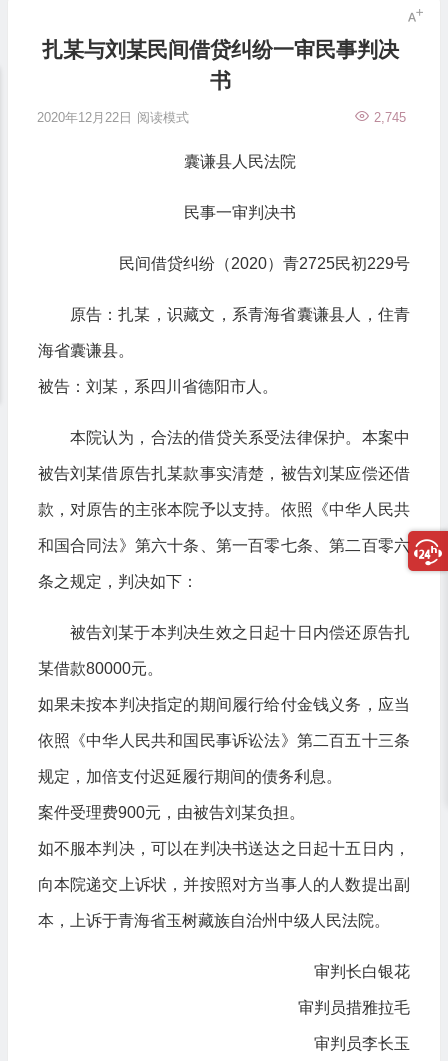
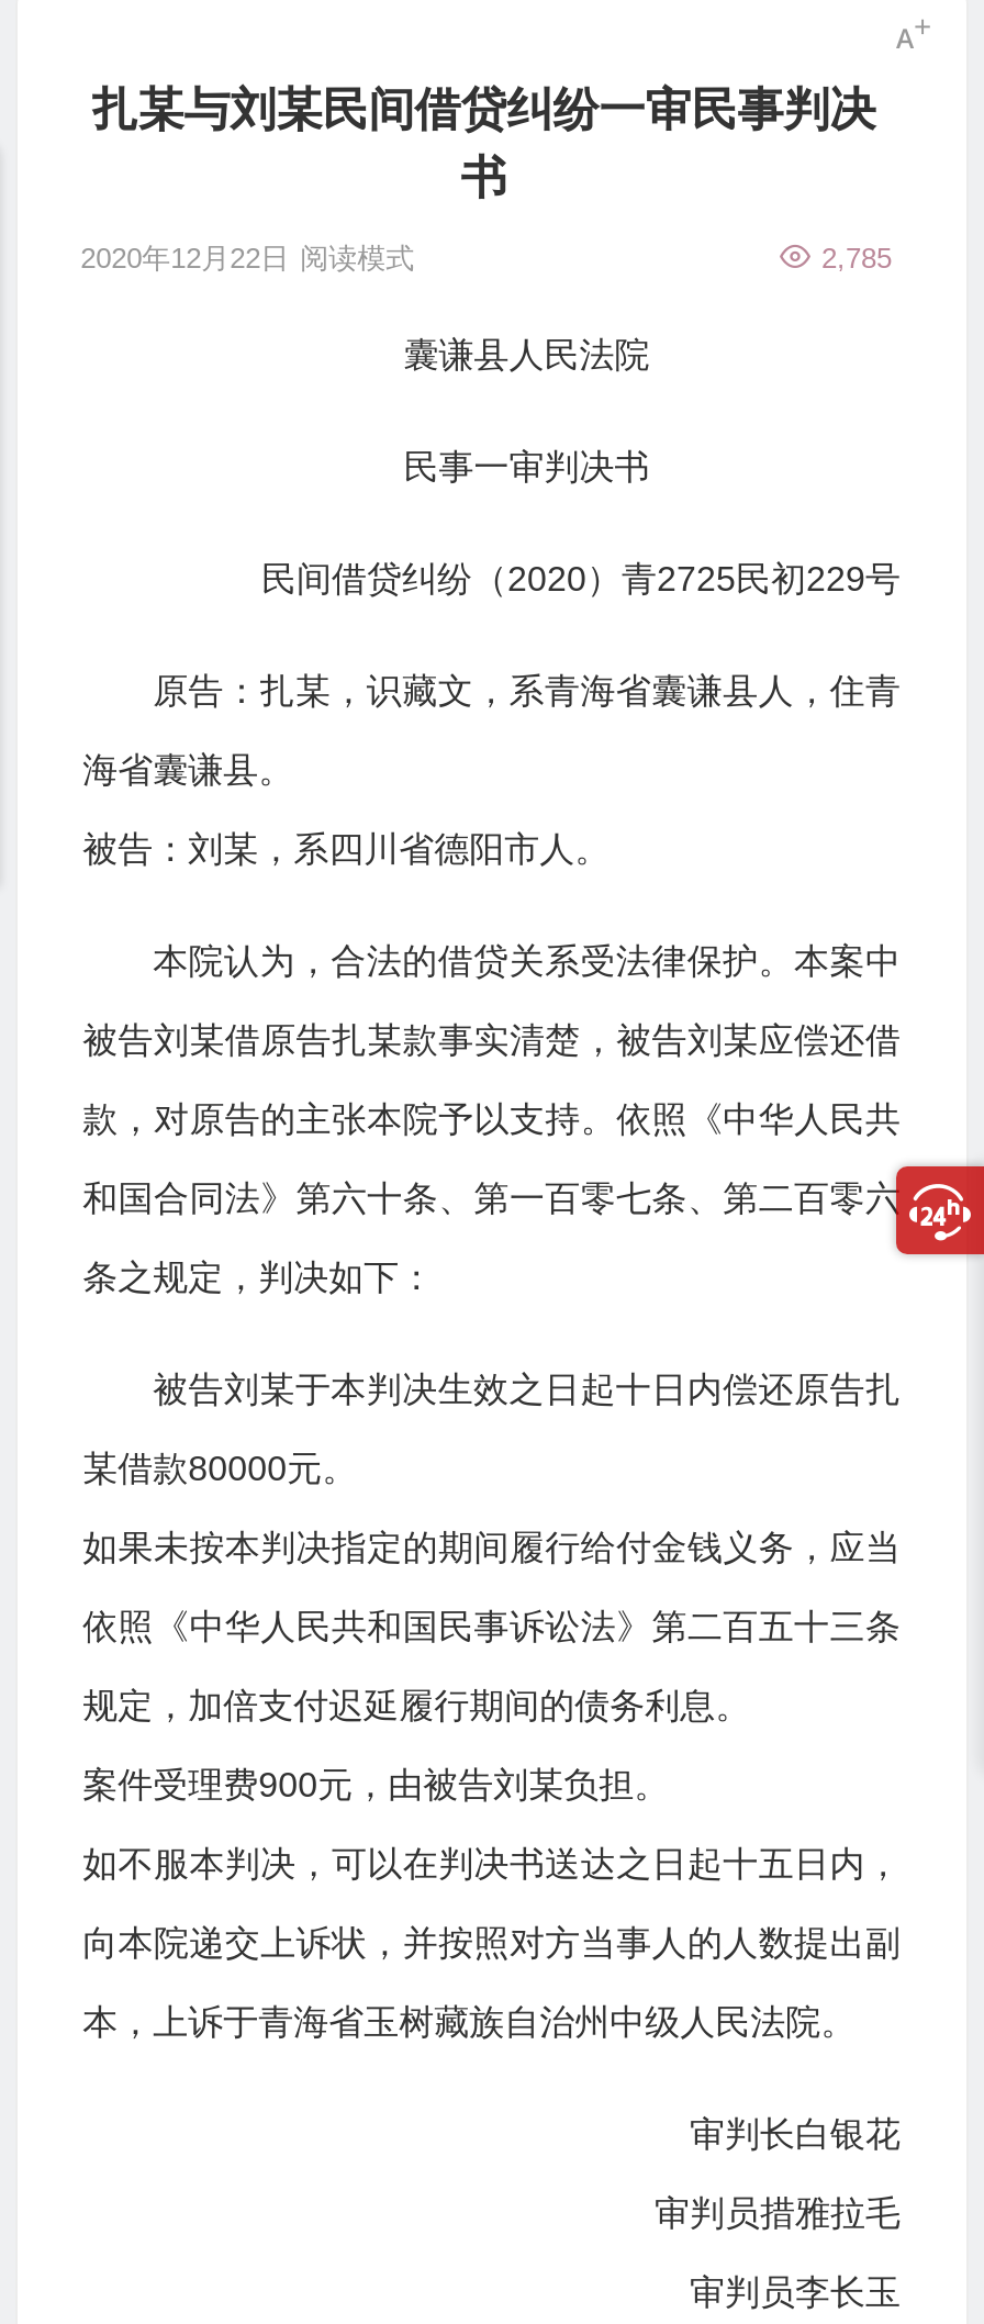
[374,110,406,125] 2,745 -> [821,242,892,275] 2,785

